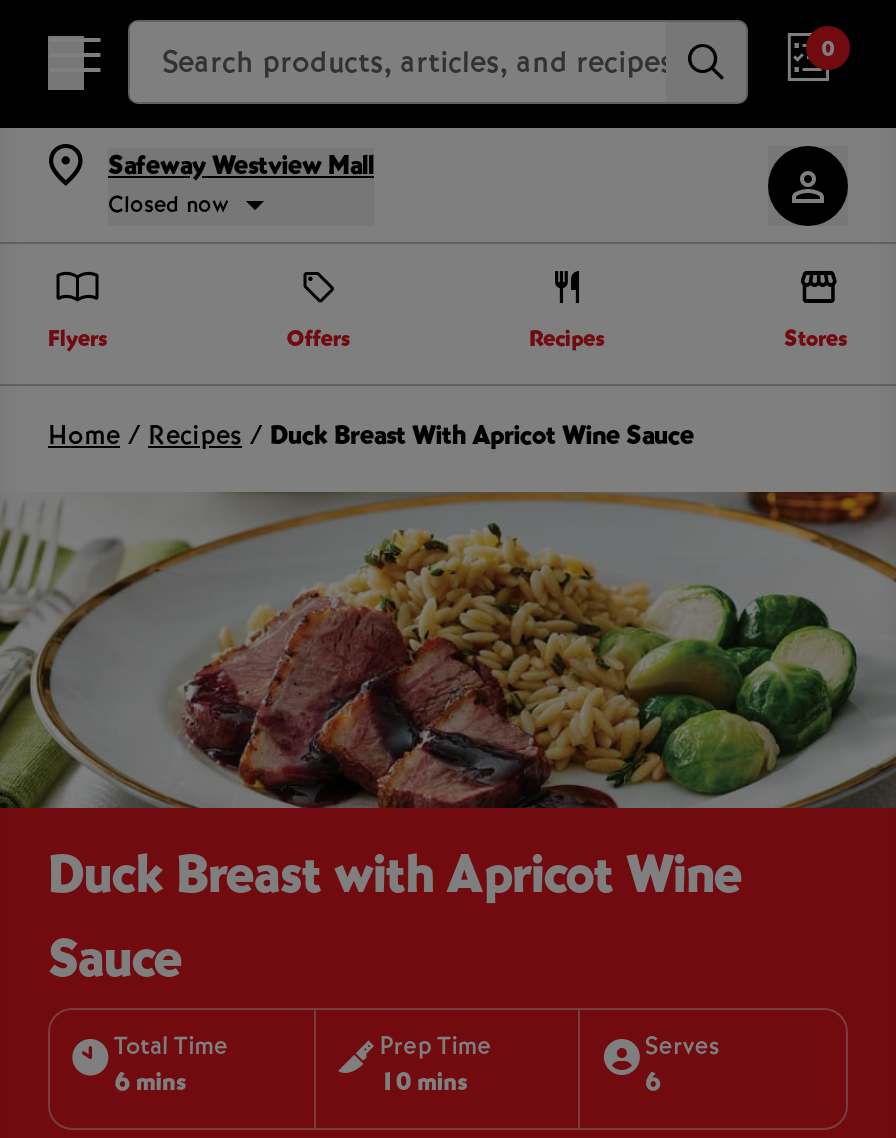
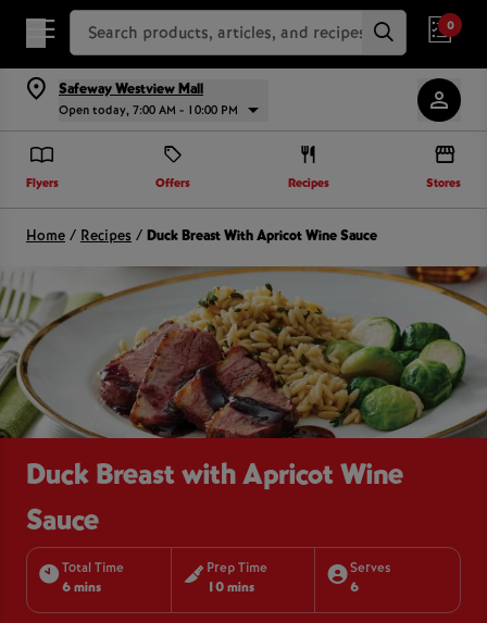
[108,196,228,220] Closed now -> [59,105,238,119] Open today, 7:00 AM - 10:00 PM

